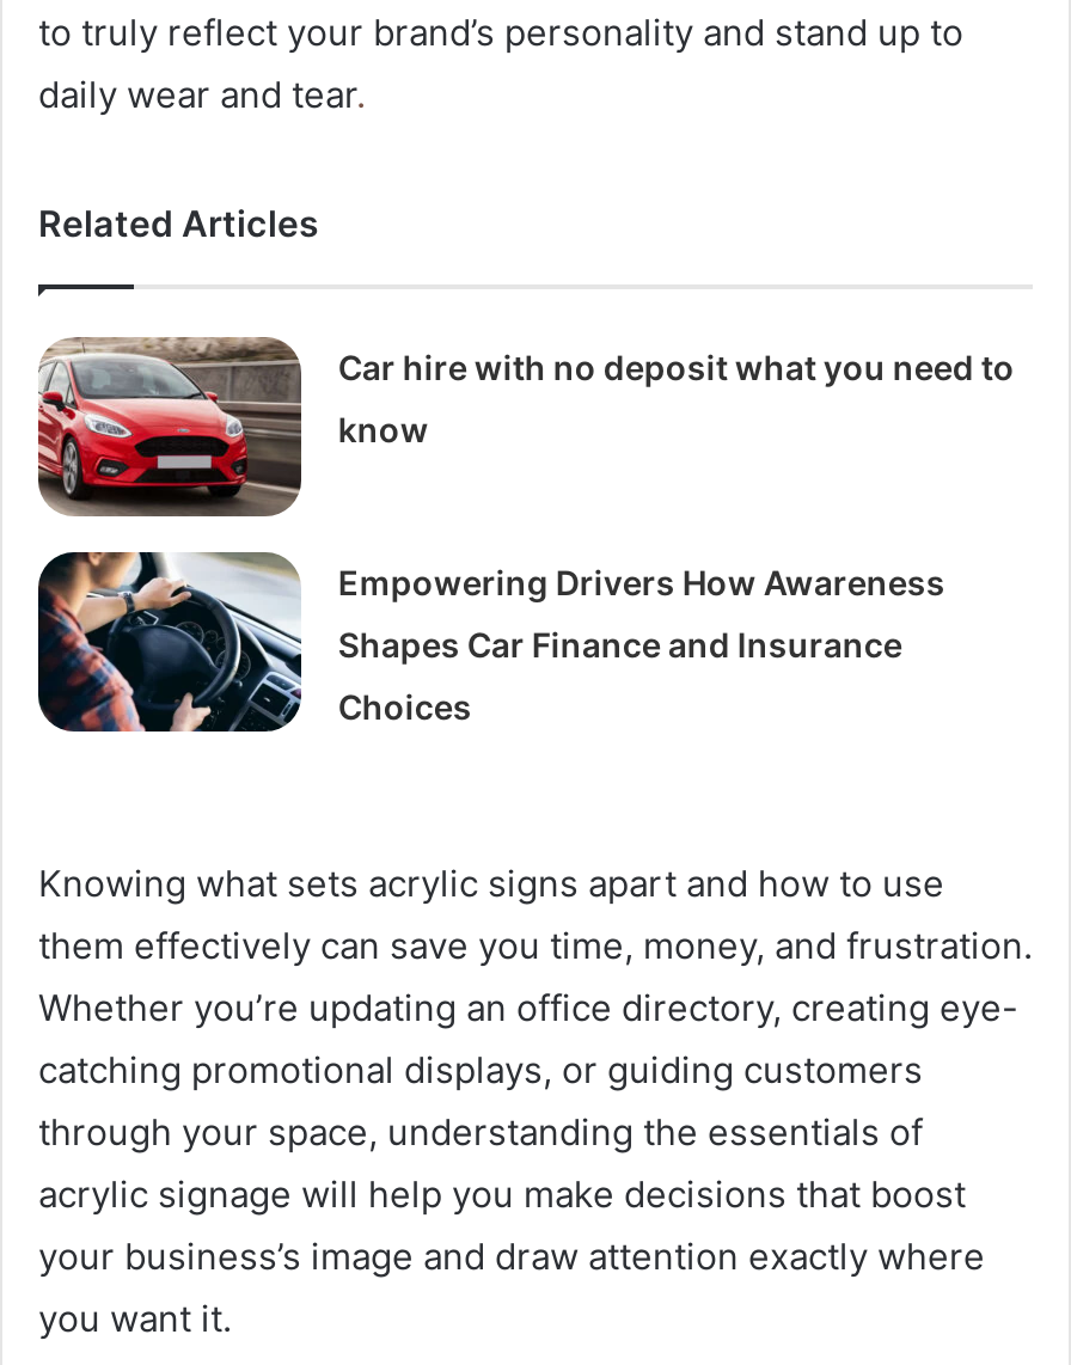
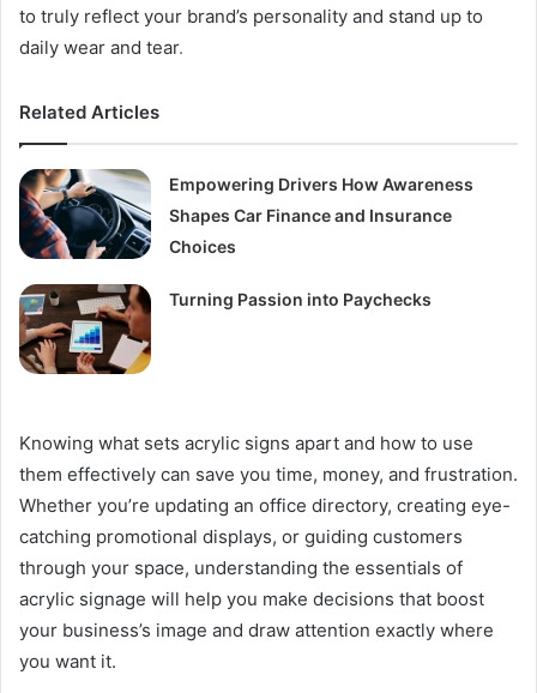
[36,337,1014,519] [image] | Car hire with no deposit what you need to | know -> none
moved [36,547,945,736] -> [18,167,474,261]: [image] | Empowering Drivers How Awareness | Shapes Car Finance and Insurance | Choices
none -> [18,283,432,375] [image] | Turning Passion into Paychecks

